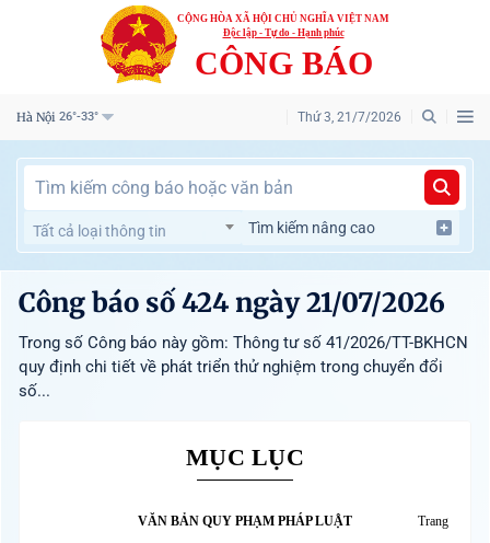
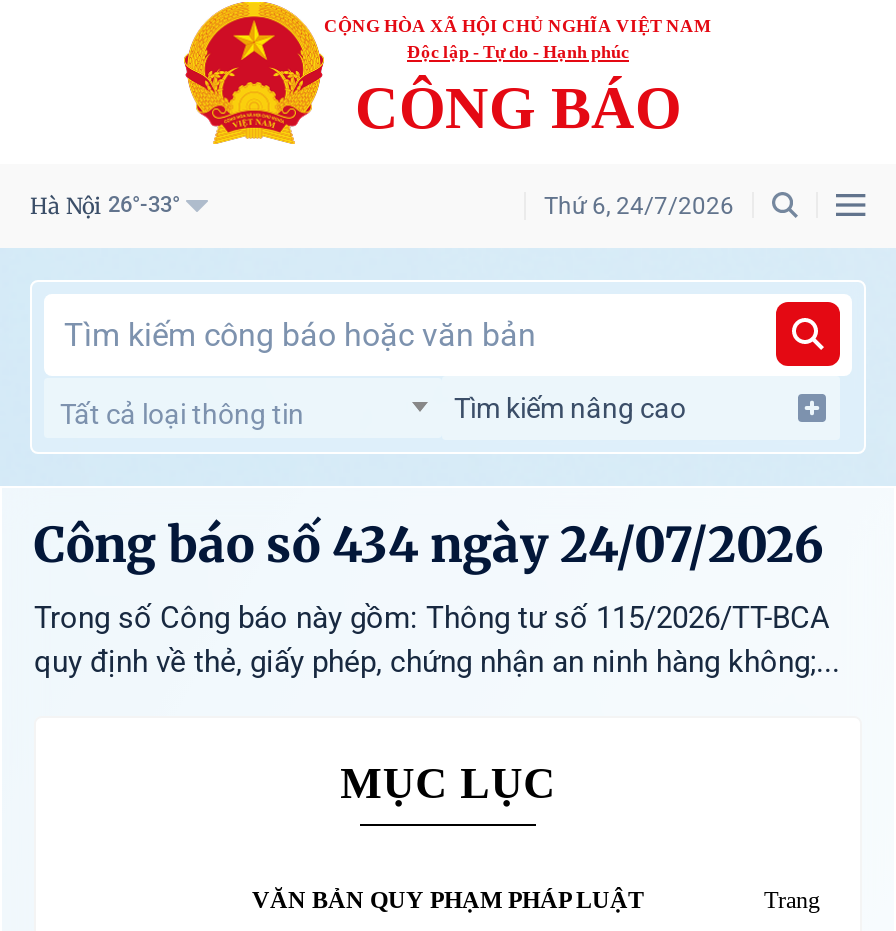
[297,109,401,124] Thứ 3, 21/7/2026 -> [544,191,734,219] Thứ 6, 24/7/2026
[19,285,468,400] Công báo số 424 ngày 21/07/2026 | Trong số Công báo này gồm: Thông tư số 41/2026/TT-BKHCN | quy định chi tiết về phát triển thử nghiệm trong chuyển đổi | số... -> [34,513,840,679] Công báo số 434 ngày 24/07/2026 | Trong số Công báo này gồm: Thông tư số 115/2026/TT-BCA | quy định về thẻ, giấy phép, chứng nhận an ninh hàng không;...

